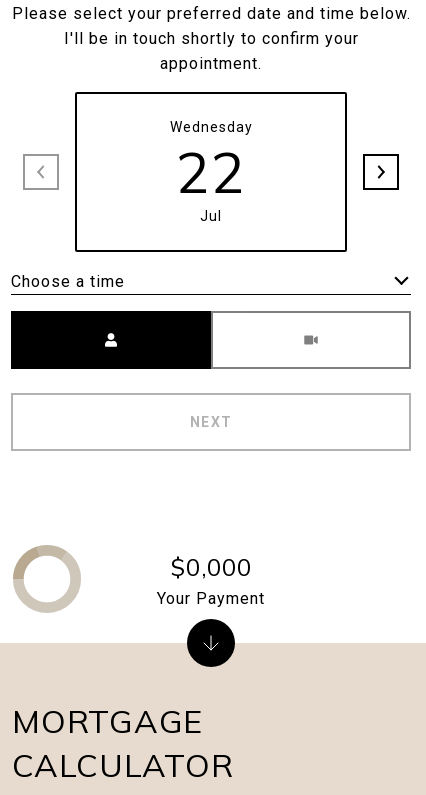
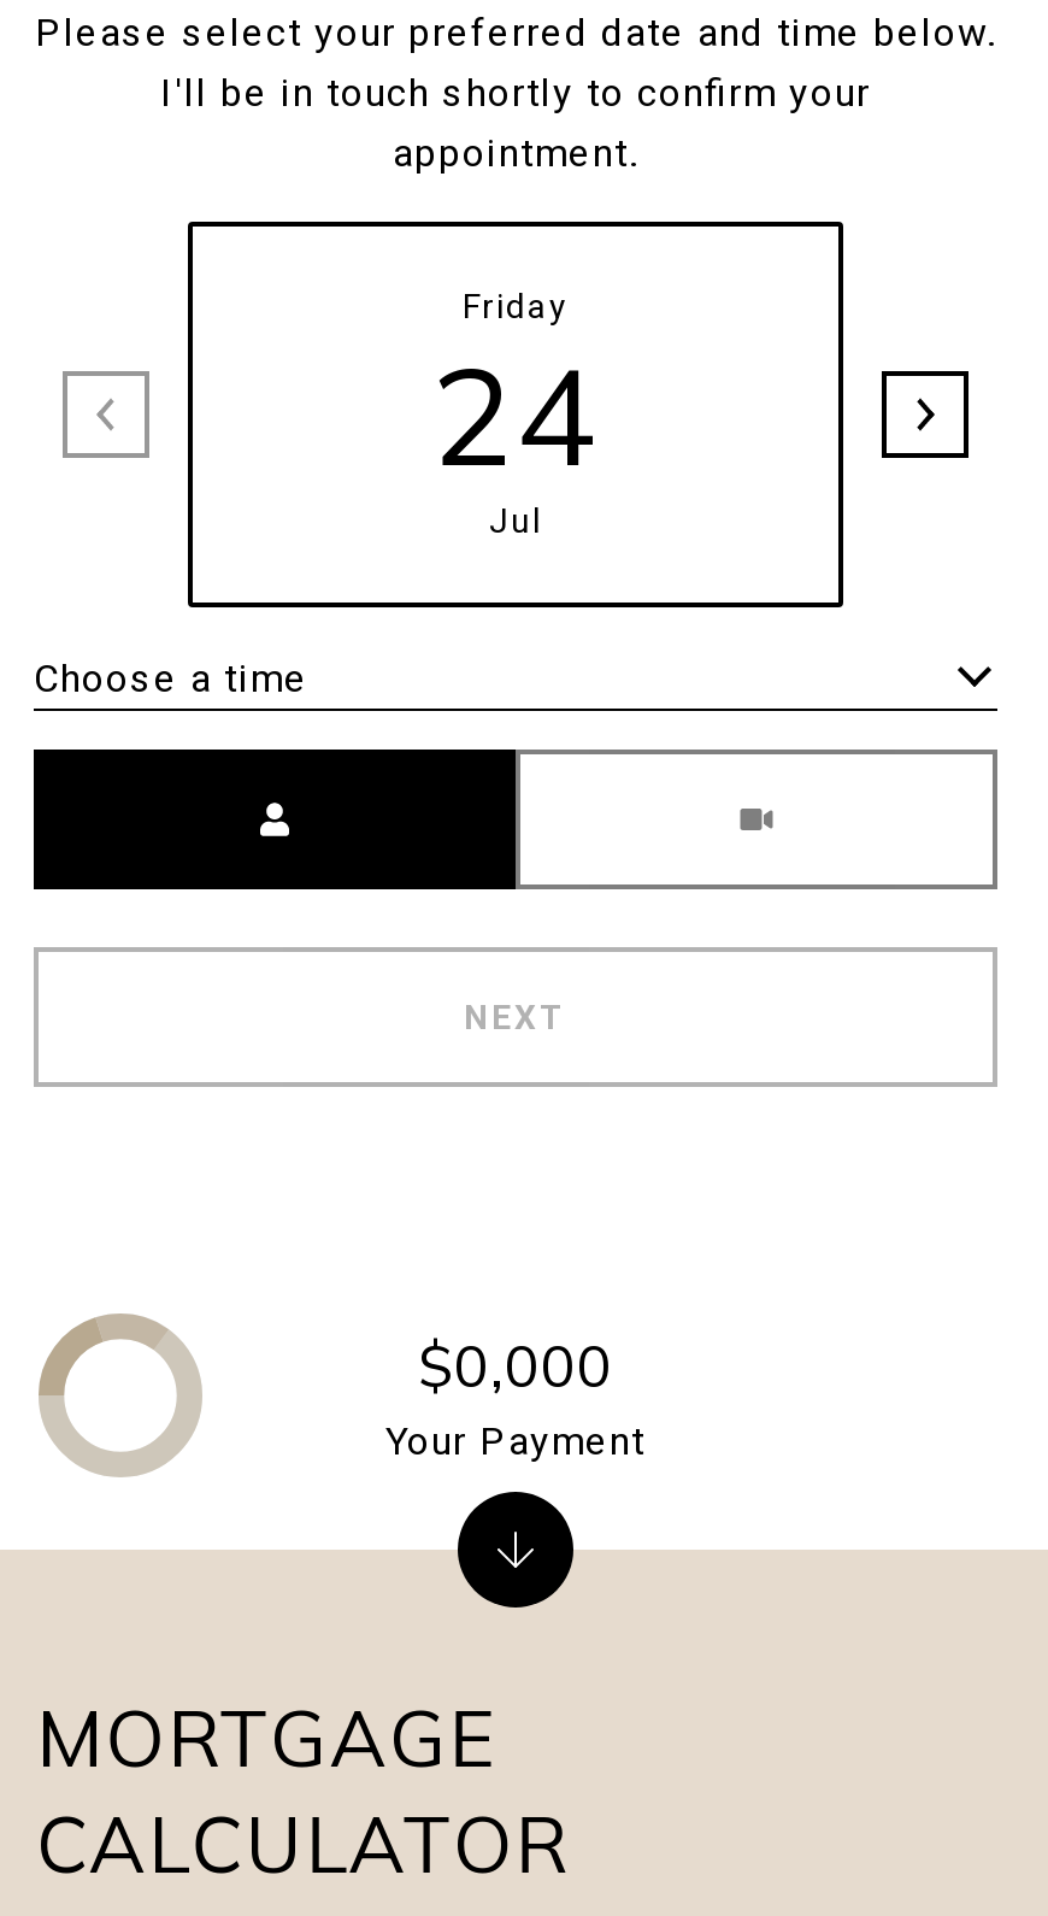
[169,119,252,207] Wednesday | 22 -> [431,287,600,499] Friday | 24

